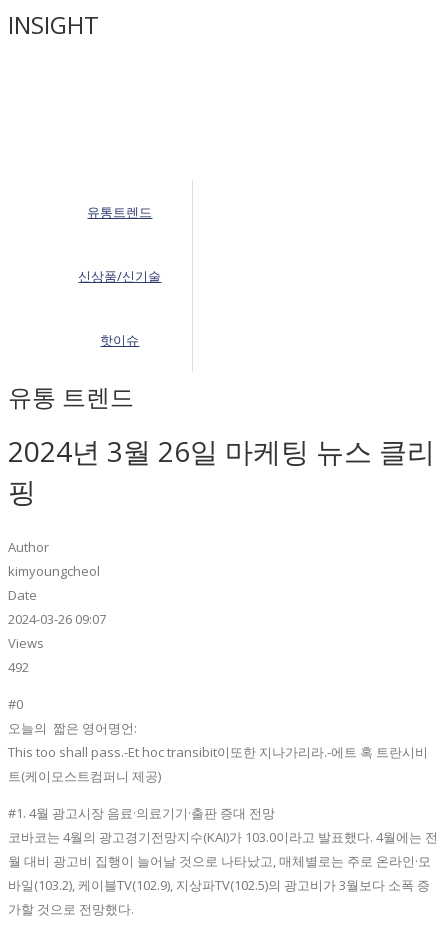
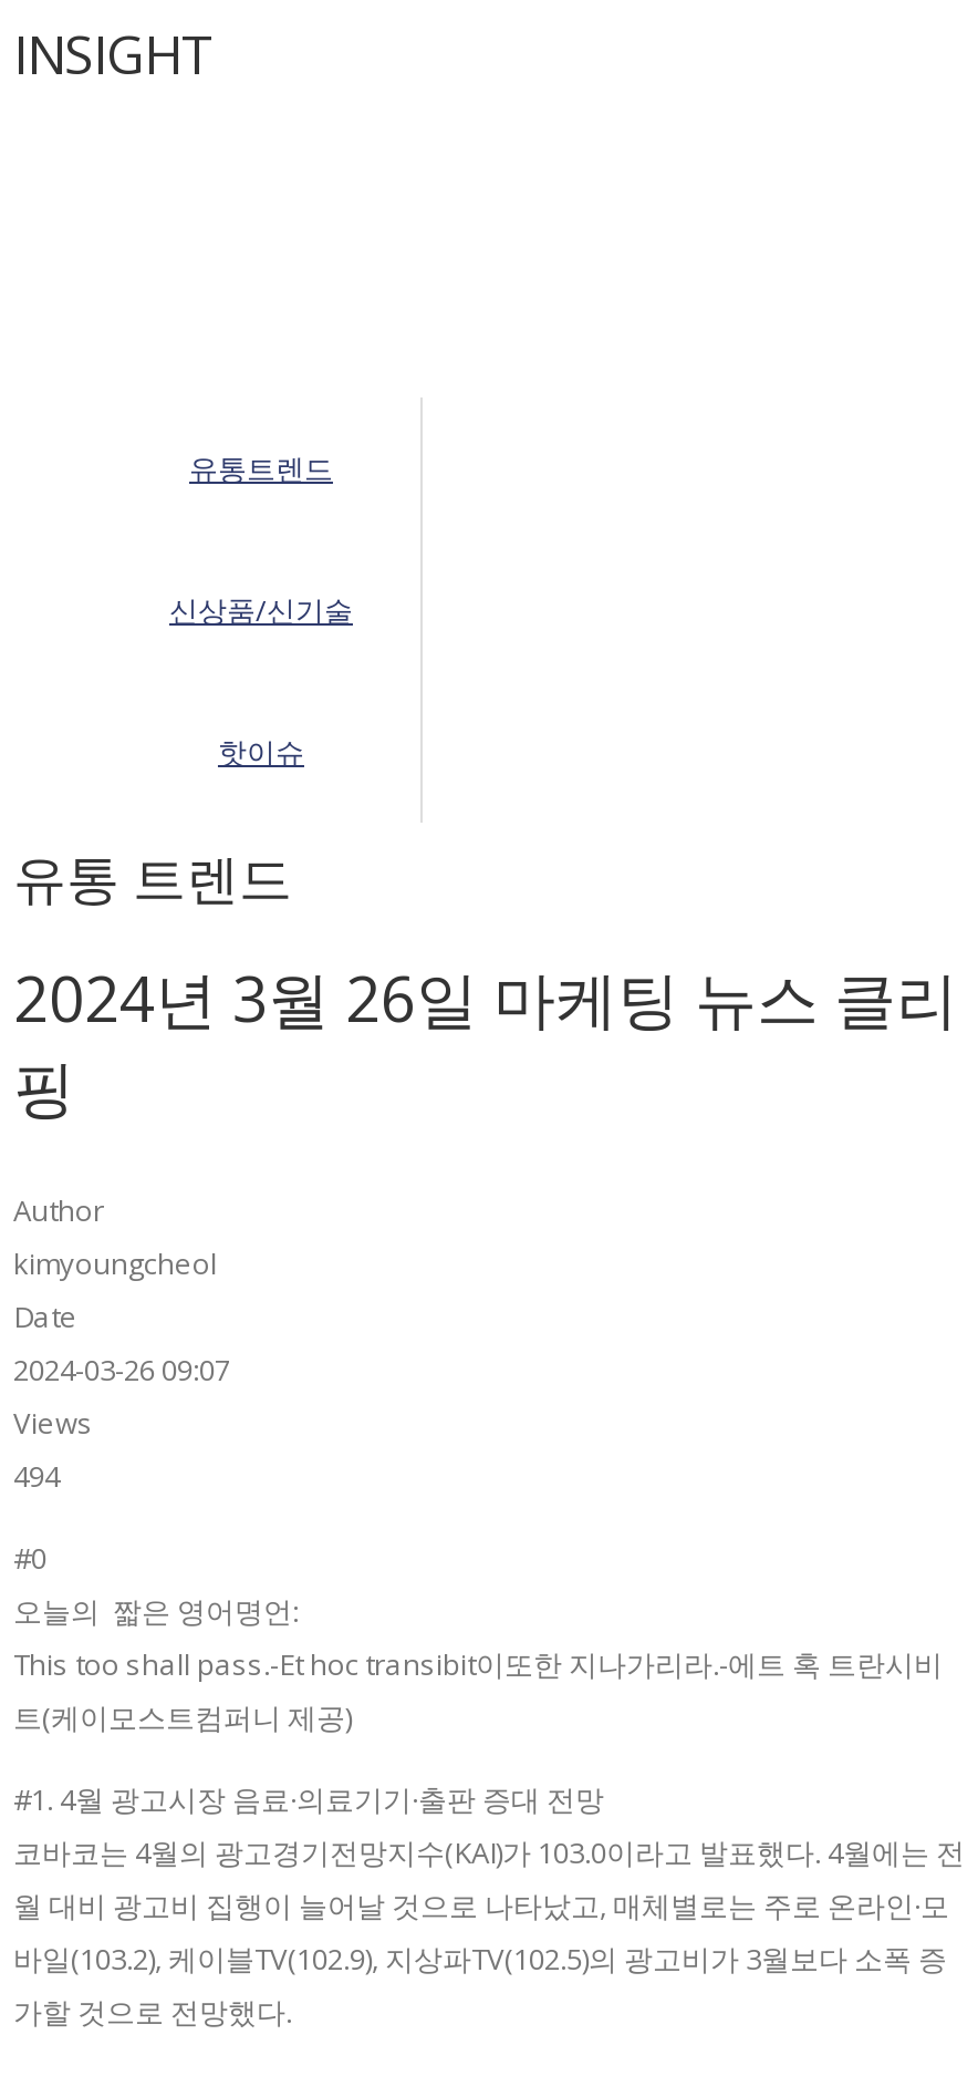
[8,658,29,676] 492 -> [13,1457,60,1497] 494

